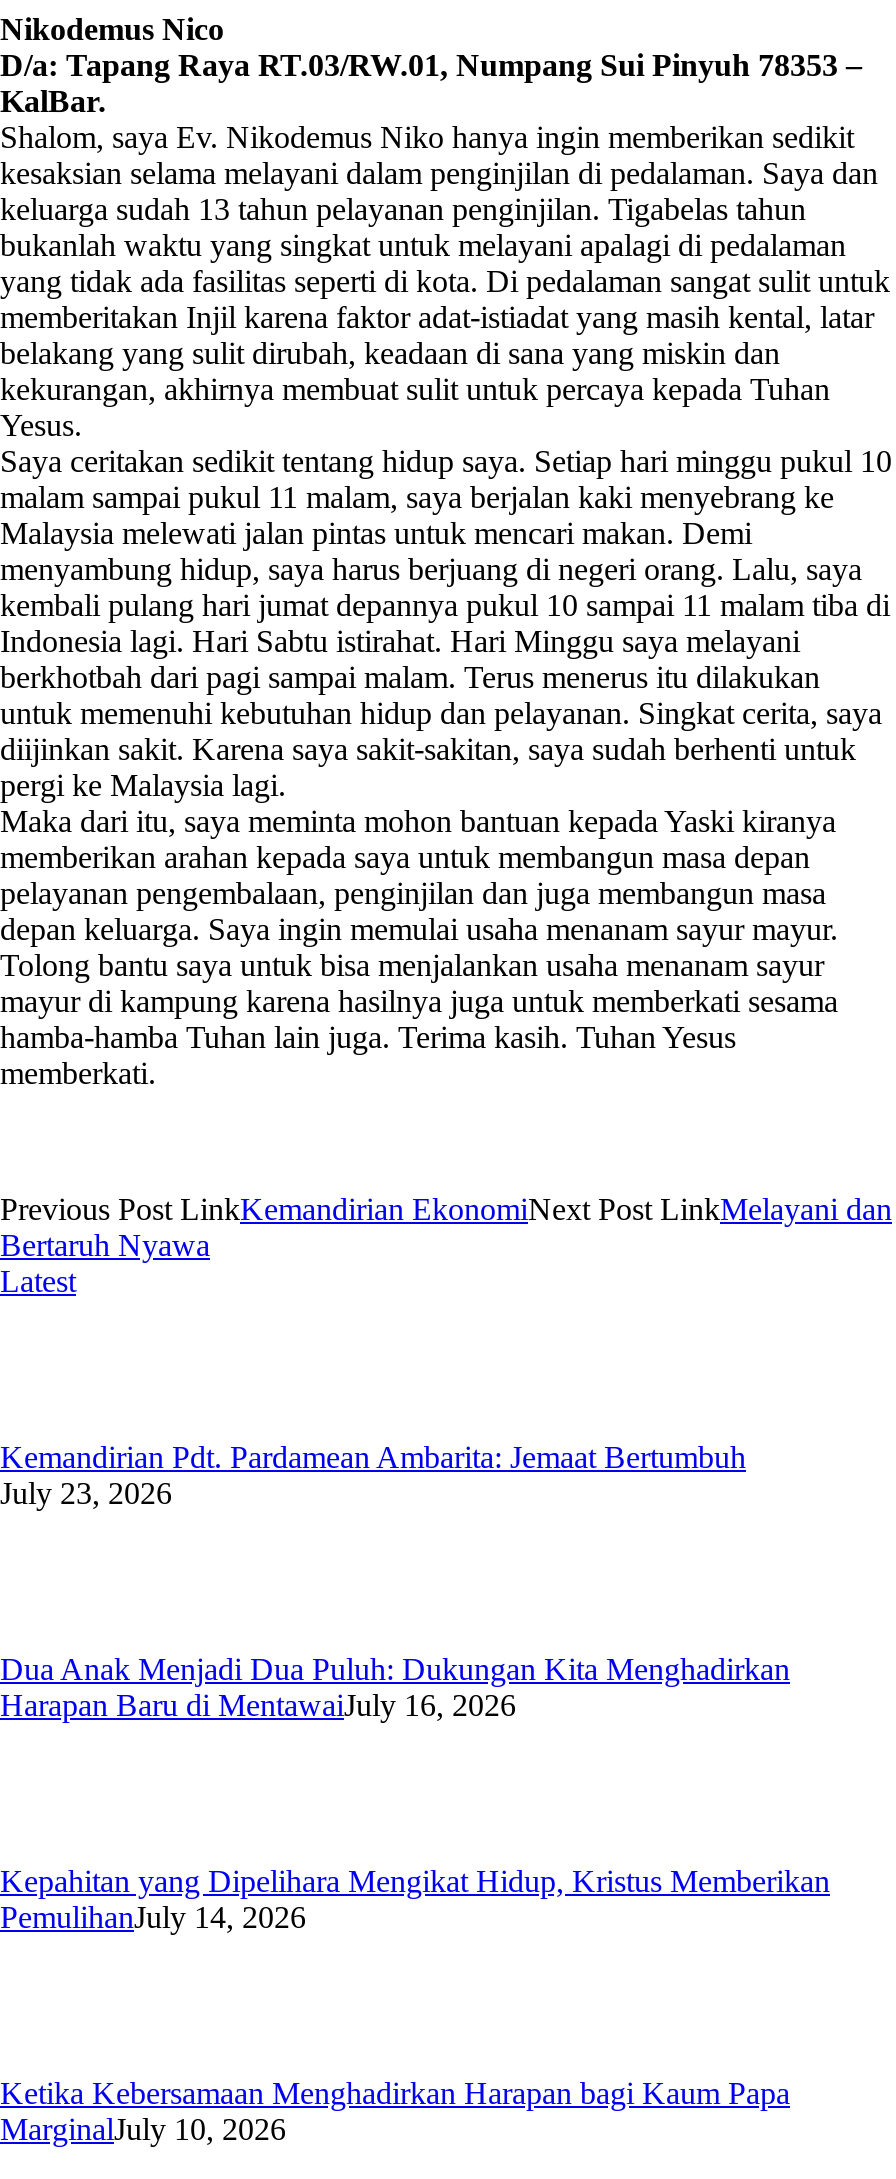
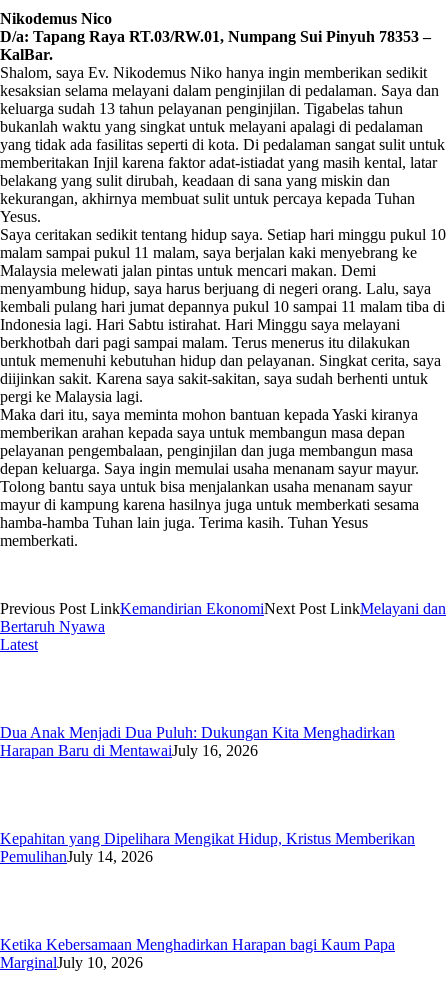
[0,1440,746,1510] Kemandirian Pdt. Pardamean Ambarita: Jemaat Bertumbuh | July 23, 2026 -> none

